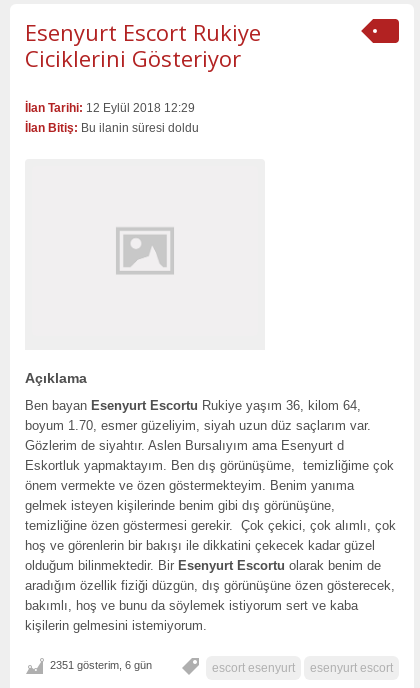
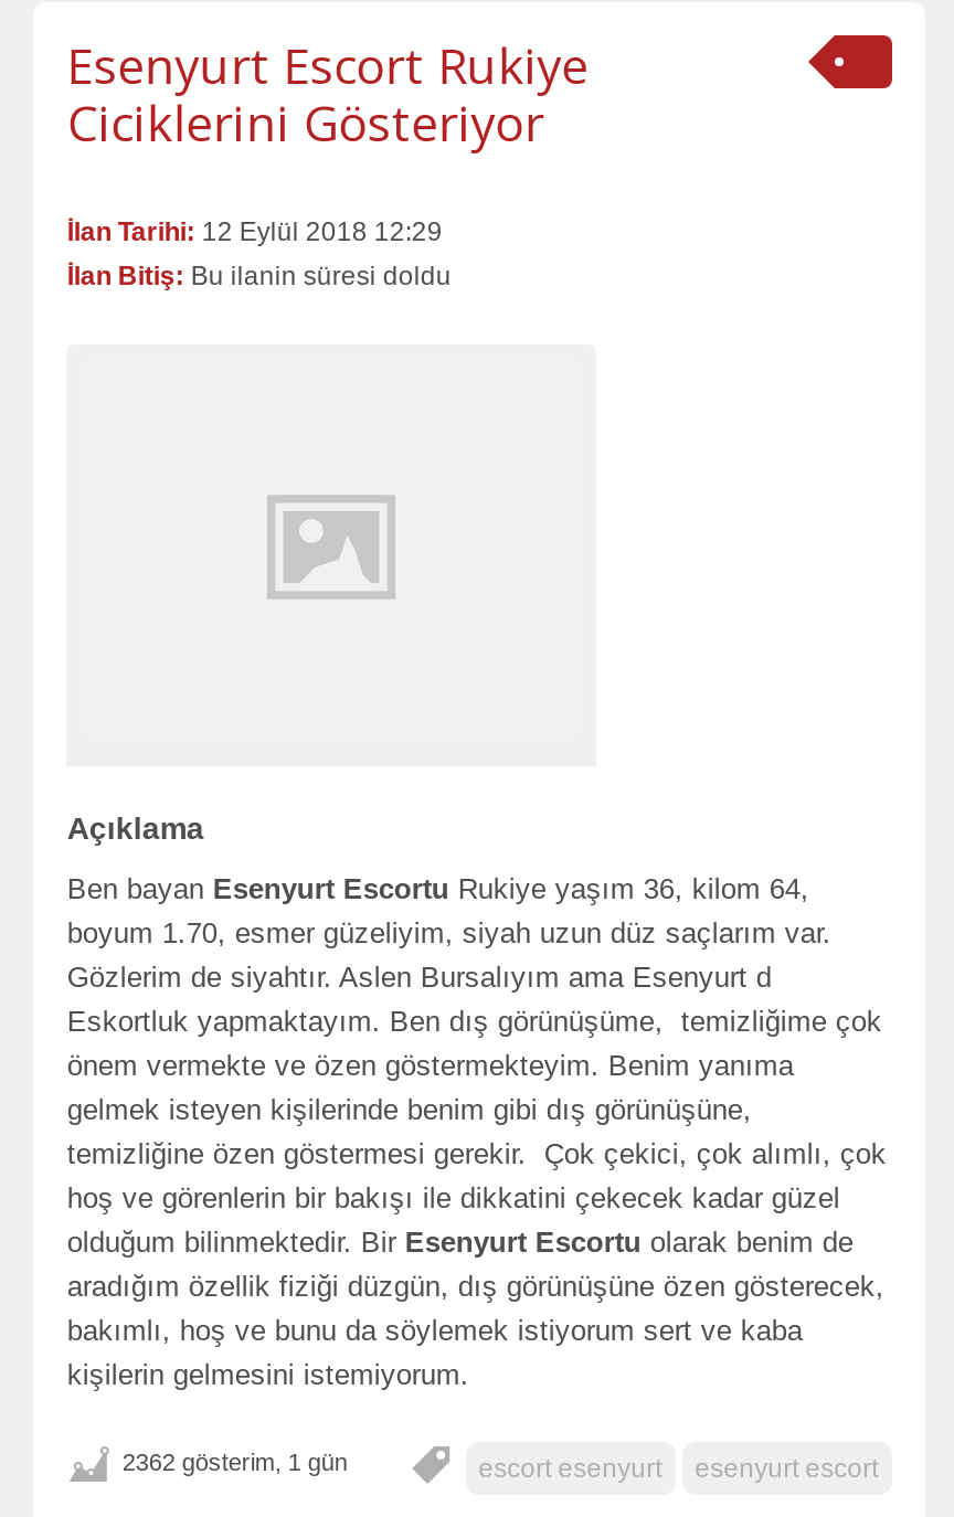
[50,658,152,670] 2351 gösterim, 6 gün -> [122,1447,348,1474] 2362 gösterim, 1 gün

